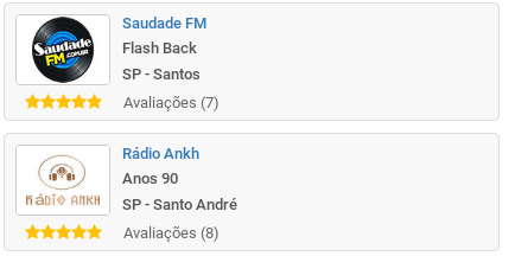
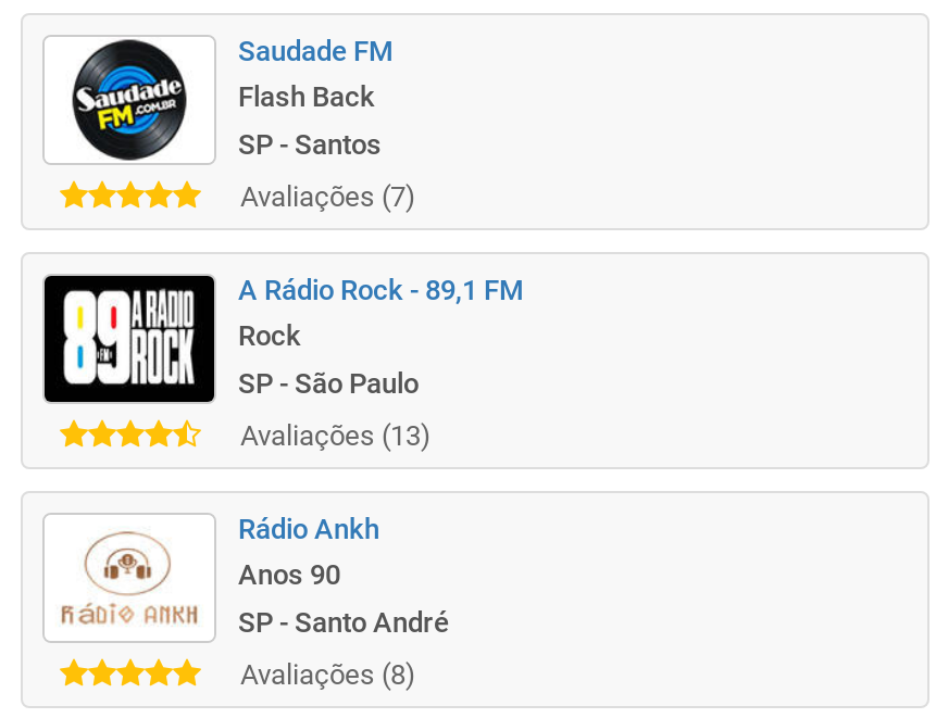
none -> [42,274,523,453] [image] | A Rádio Rock - 89,1 FM | Rock | SP - São Paulo | Avaliações (13)

